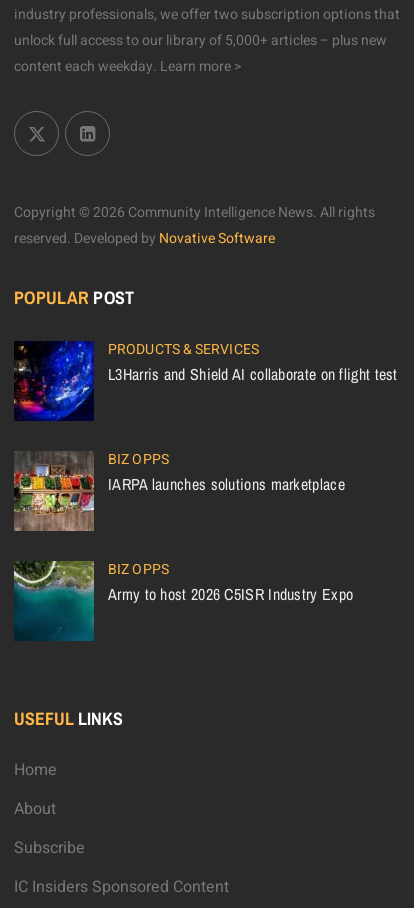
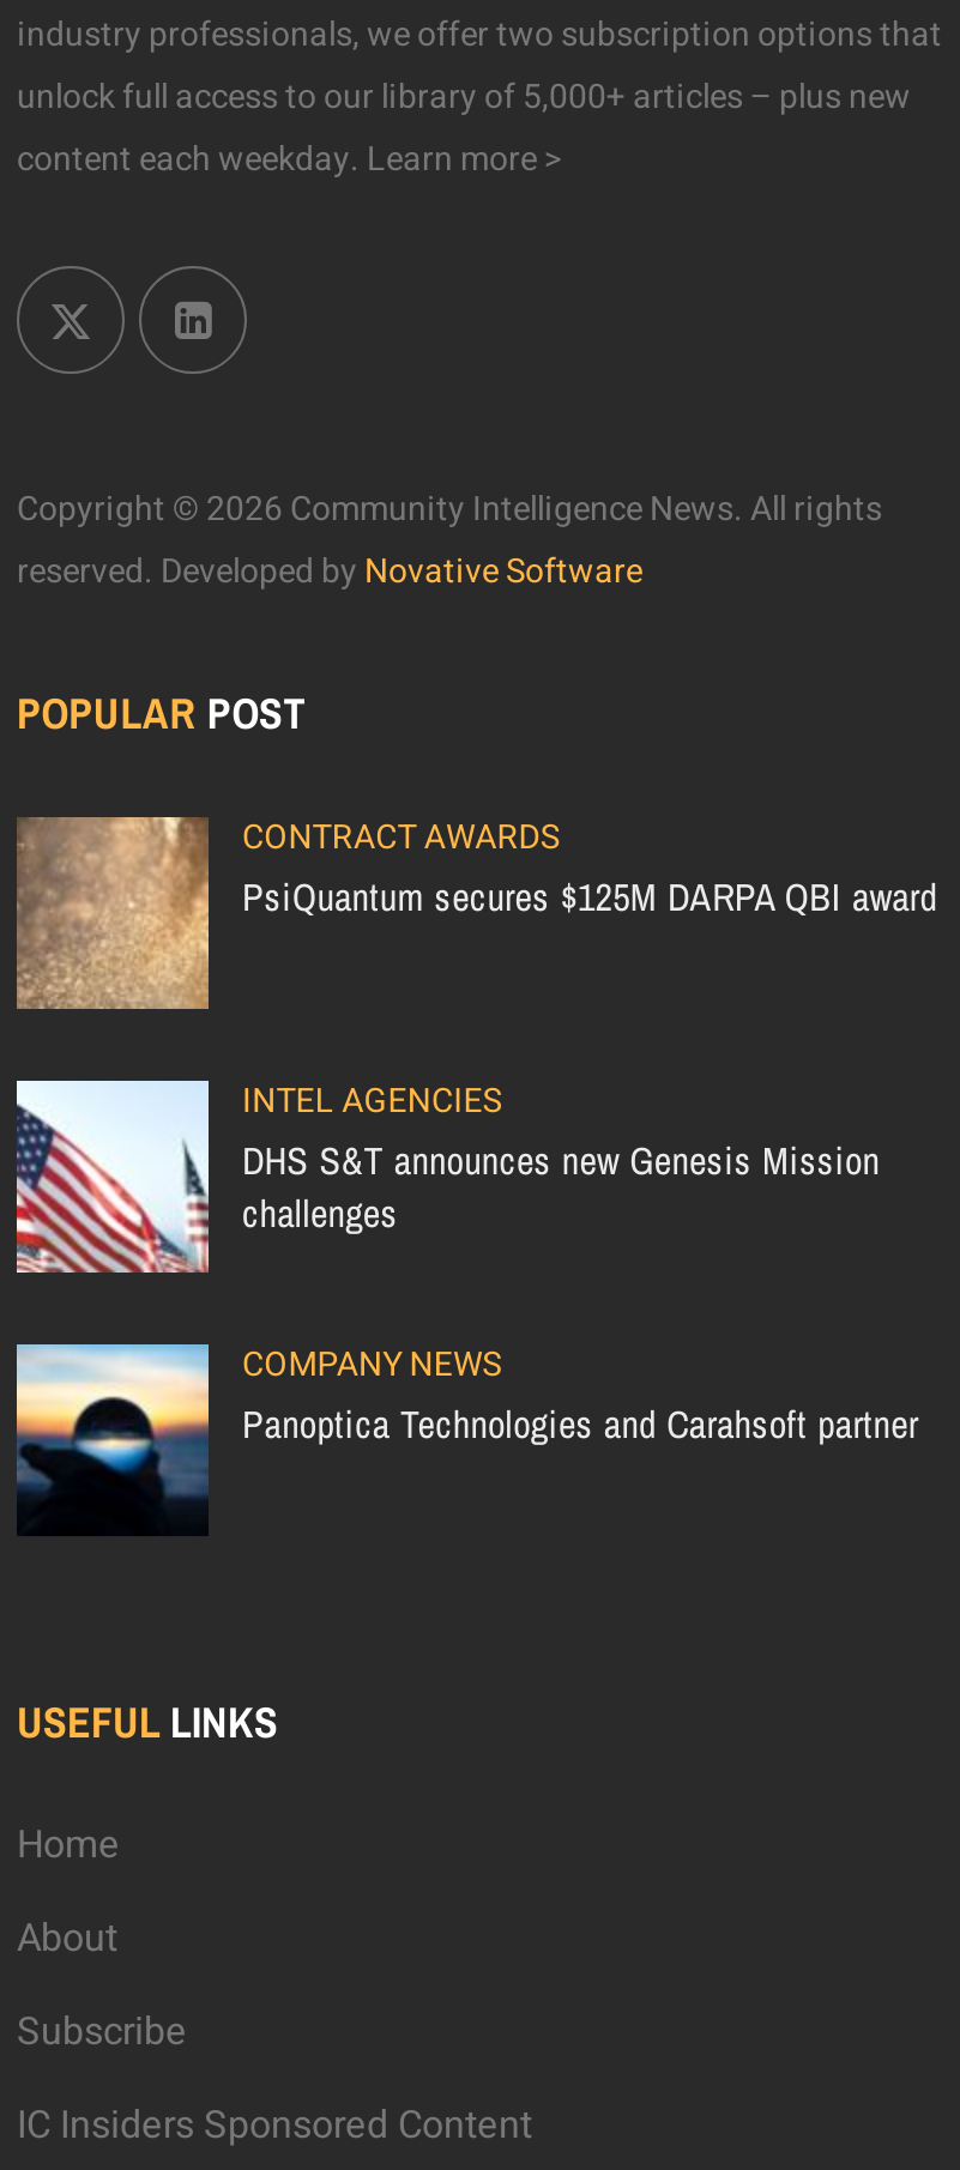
[13,339,398,422] [image] | PRODUCTS & SERVICES | L3Harris and Shield AI collaborate on flight test -> [14,812,937,1011] [image] | CONTRACT AWARDS | PsiQuantum secures $125M DARPA QBI award
[13,449,345,532] [image] | BIZ OPPS | IARPA launches solutions marketplace -> [14,1076,880,1275] [image] | INTEL AGENCIES | DHS S&T announces new Genesis Mission | challenges
[13,559,353,642] [image] | BIZ OPPS | Army to host 2026 C5ISR Industry Expo -> [14,1339,919,1536] [image] | COMPANY NEWS | Panoptica Technologies and Carahsoft partner

